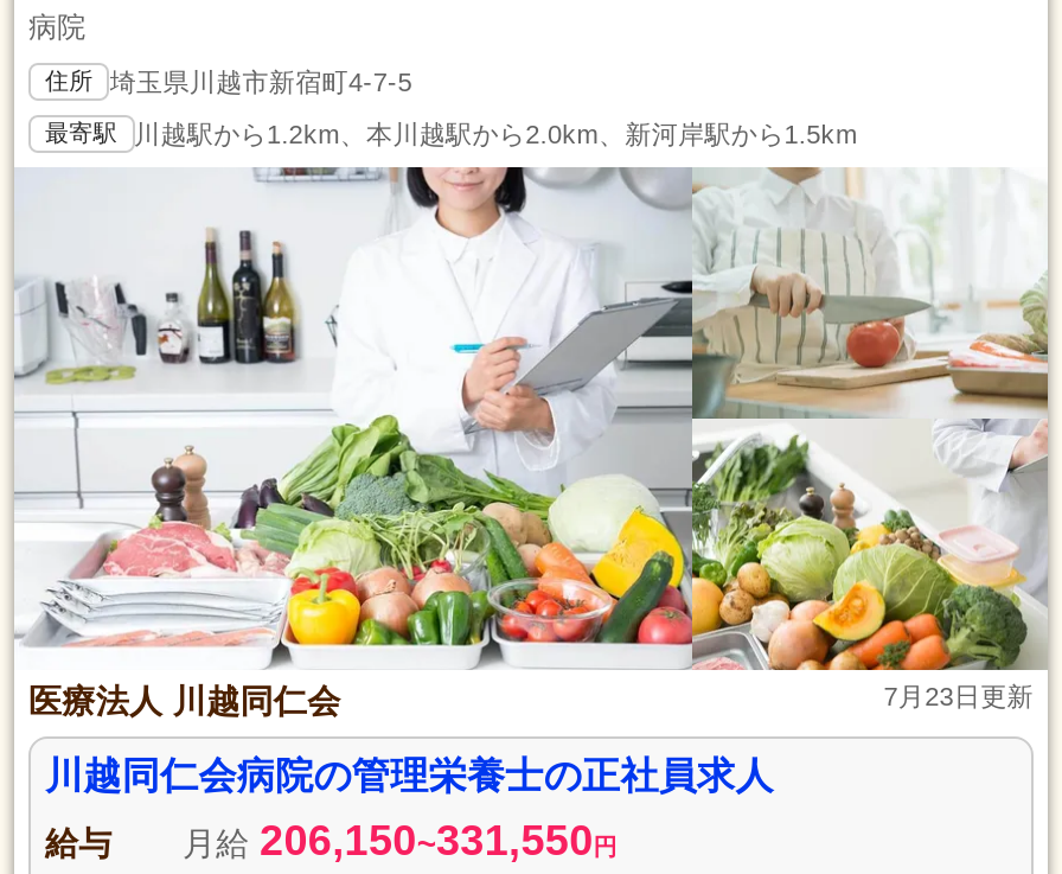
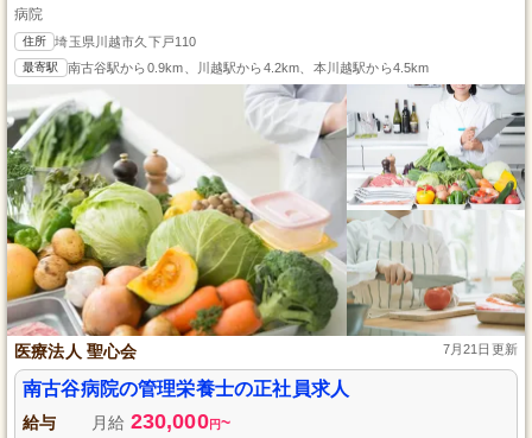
[110,67,412,96] 埼玉県川越市新宿町4-7-5 -> [55,34,197,49] 埼玉県川越市久下戸110
[134,120,857,148] 川越駅から1.2km、本川越駅から2.0km、新河岸駅から1.5km -> [67,60,429,75] 南古谷駅から0.9km、川越駅から4.2km、本川越駅から4.5km
[14,165,1050,720] [image] | 医療法人 川越同仁会 | 7月23日更新 -> [6,83,526,361] [image] | 医療法人 聖心会 | 7月21日更新
[45,755,774,795] 川越同仁会病院の管理栄養士の正社員求人 -> [23,379,349,399] 南古谷病院の管理栄養士の正社員求人
[45,817,618,864] 給与 月給206,150~331,550円 -> [23,409,231,433] 給与 月給230,000円~

